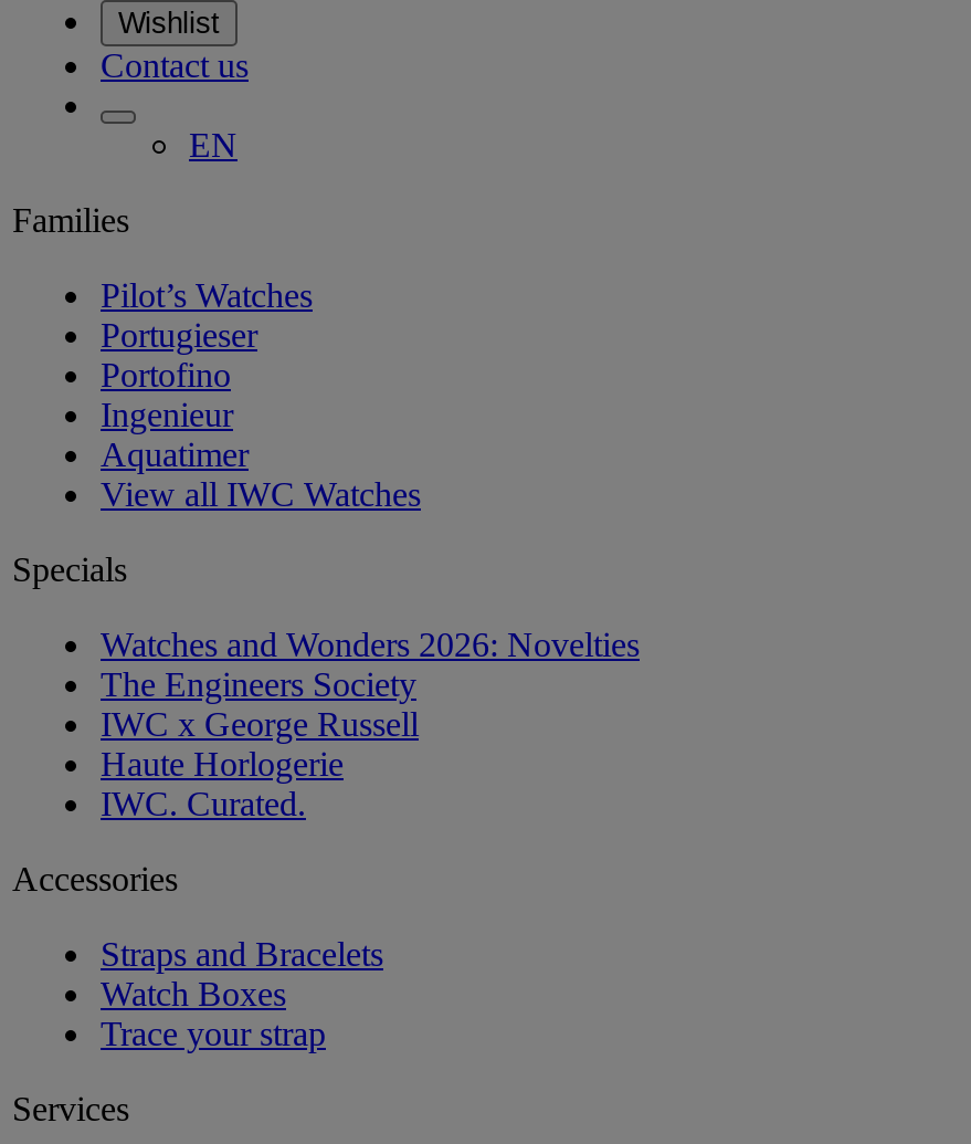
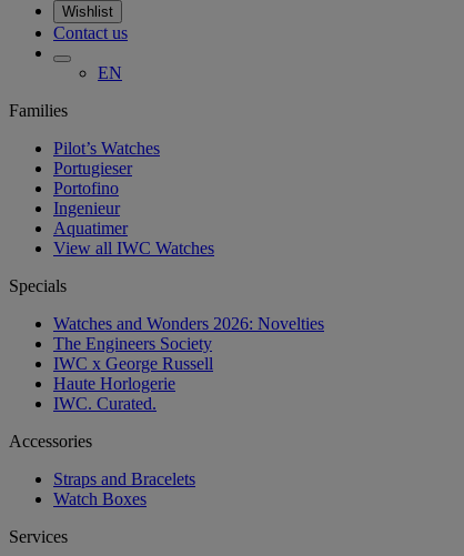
[101,1015,326,1052] Trace your strap -> none

